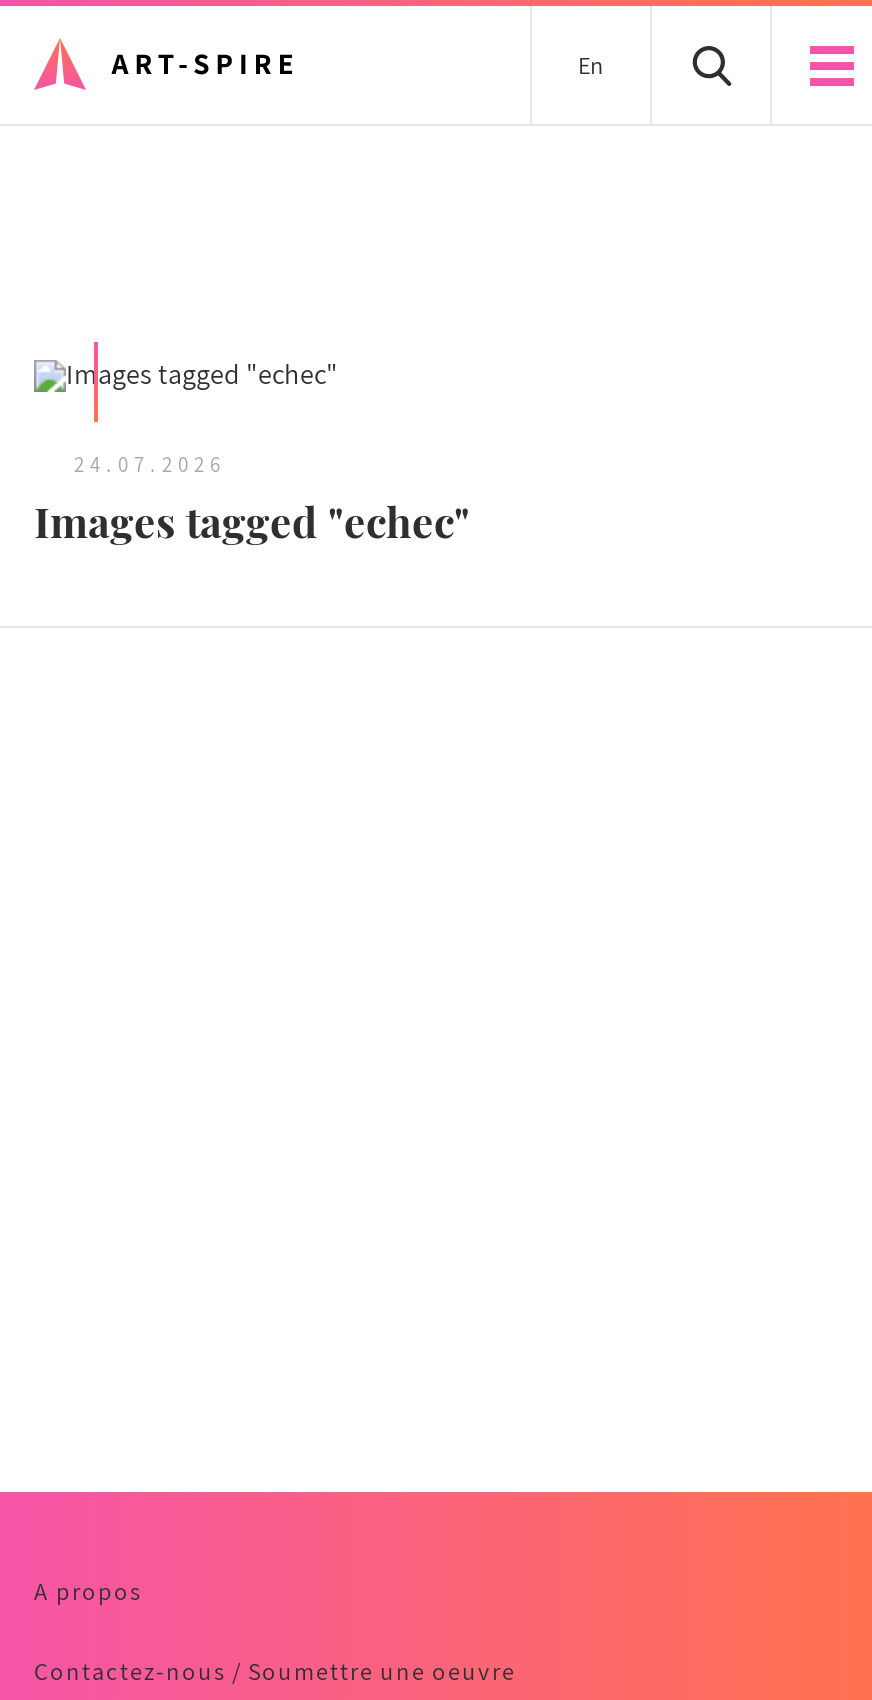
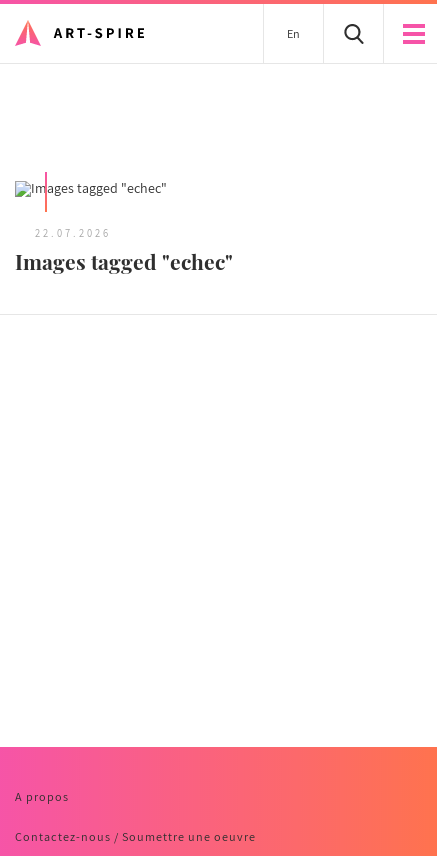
[74,450,226,478] 24.07.2026 -> [35,226,111,240] 22.07.2026

